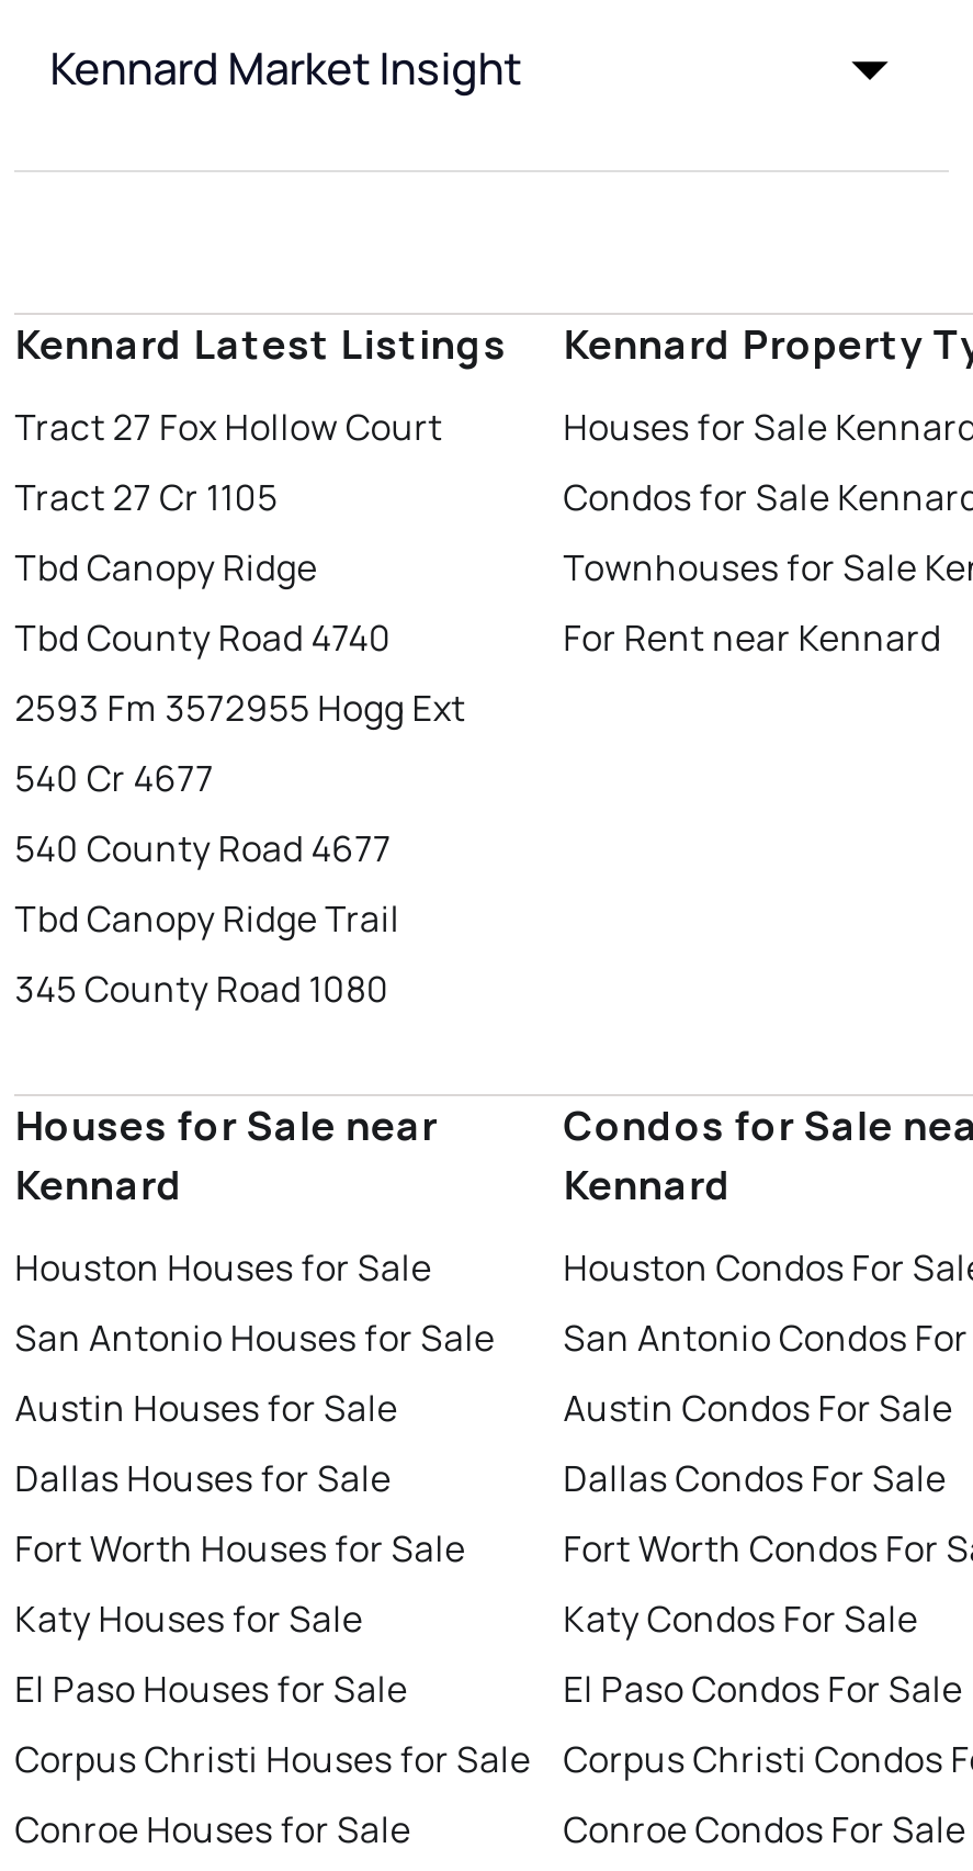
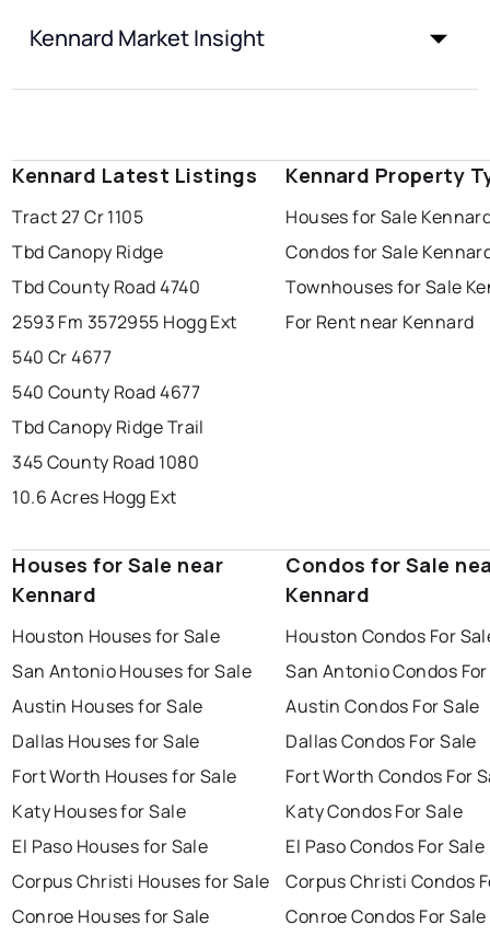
[15,402,443,450] Tract 27 Fox Hollow Court -> none
moved [15,472,466,1012] -> [12,204,237,474]: Tract 27 Cr 1105 | Tbd Canopy Ridge | Tbd County Road 4740 | 2593 Fm 3572955 Hogg Ext | 540 Cr 4677 | 540 County Road 4677 | Tbd Canopy Ridge Trail | 345 County Road 1080
none -> [12,484,177,509] 10.6 Acres Hogg Ext

